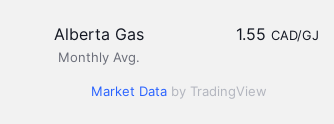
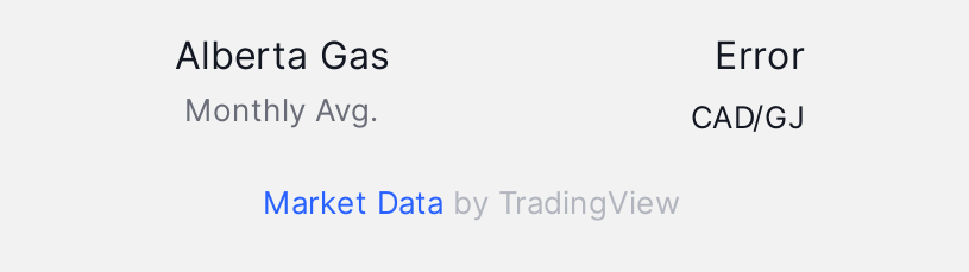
[236,24,319,44] 1.55 CAD/GJ -> [691,31,805,136] Error | CAD/GJ

